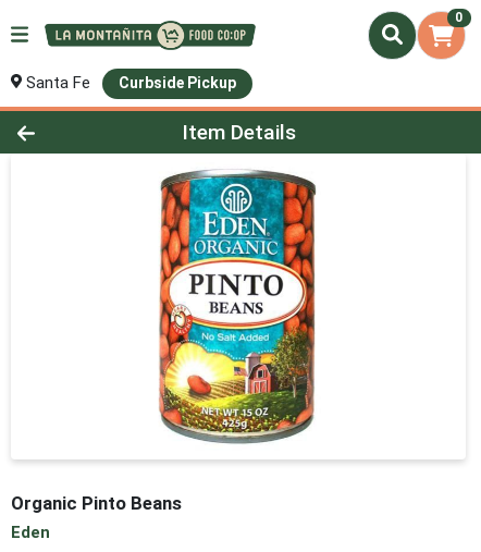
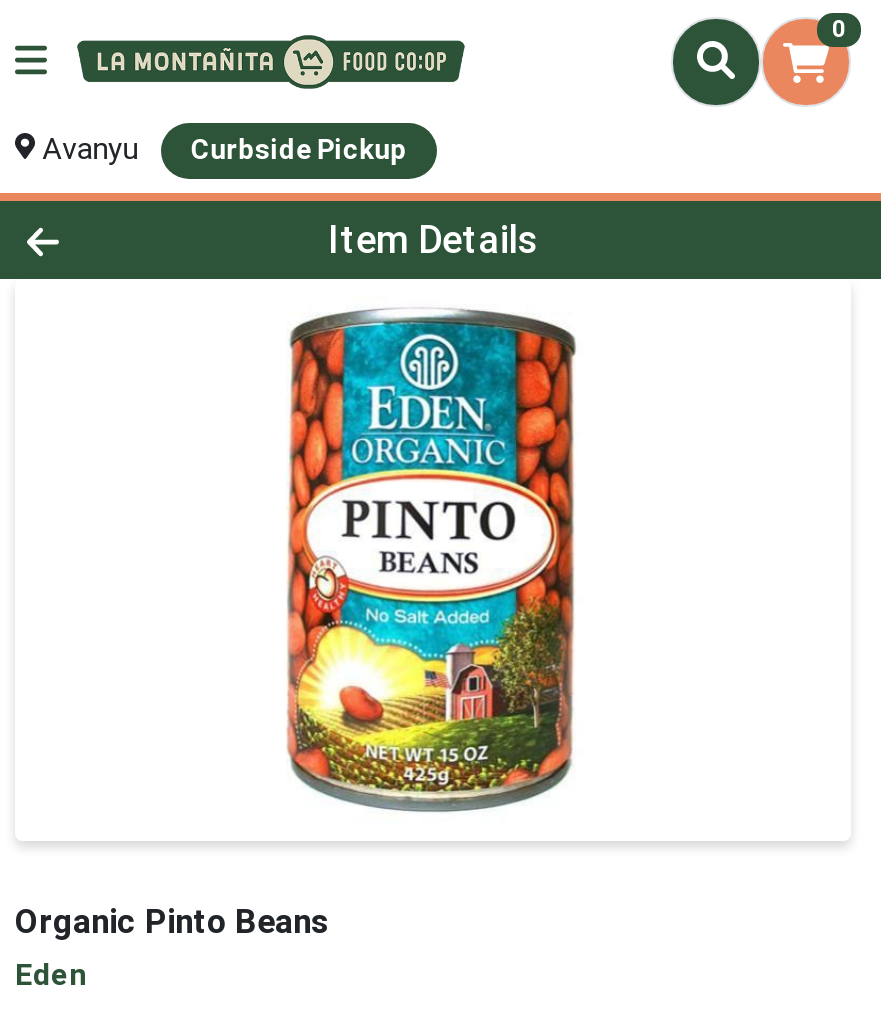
[26,73,90,93] Santa Fe -> [42,131,138,167] Avanyu

